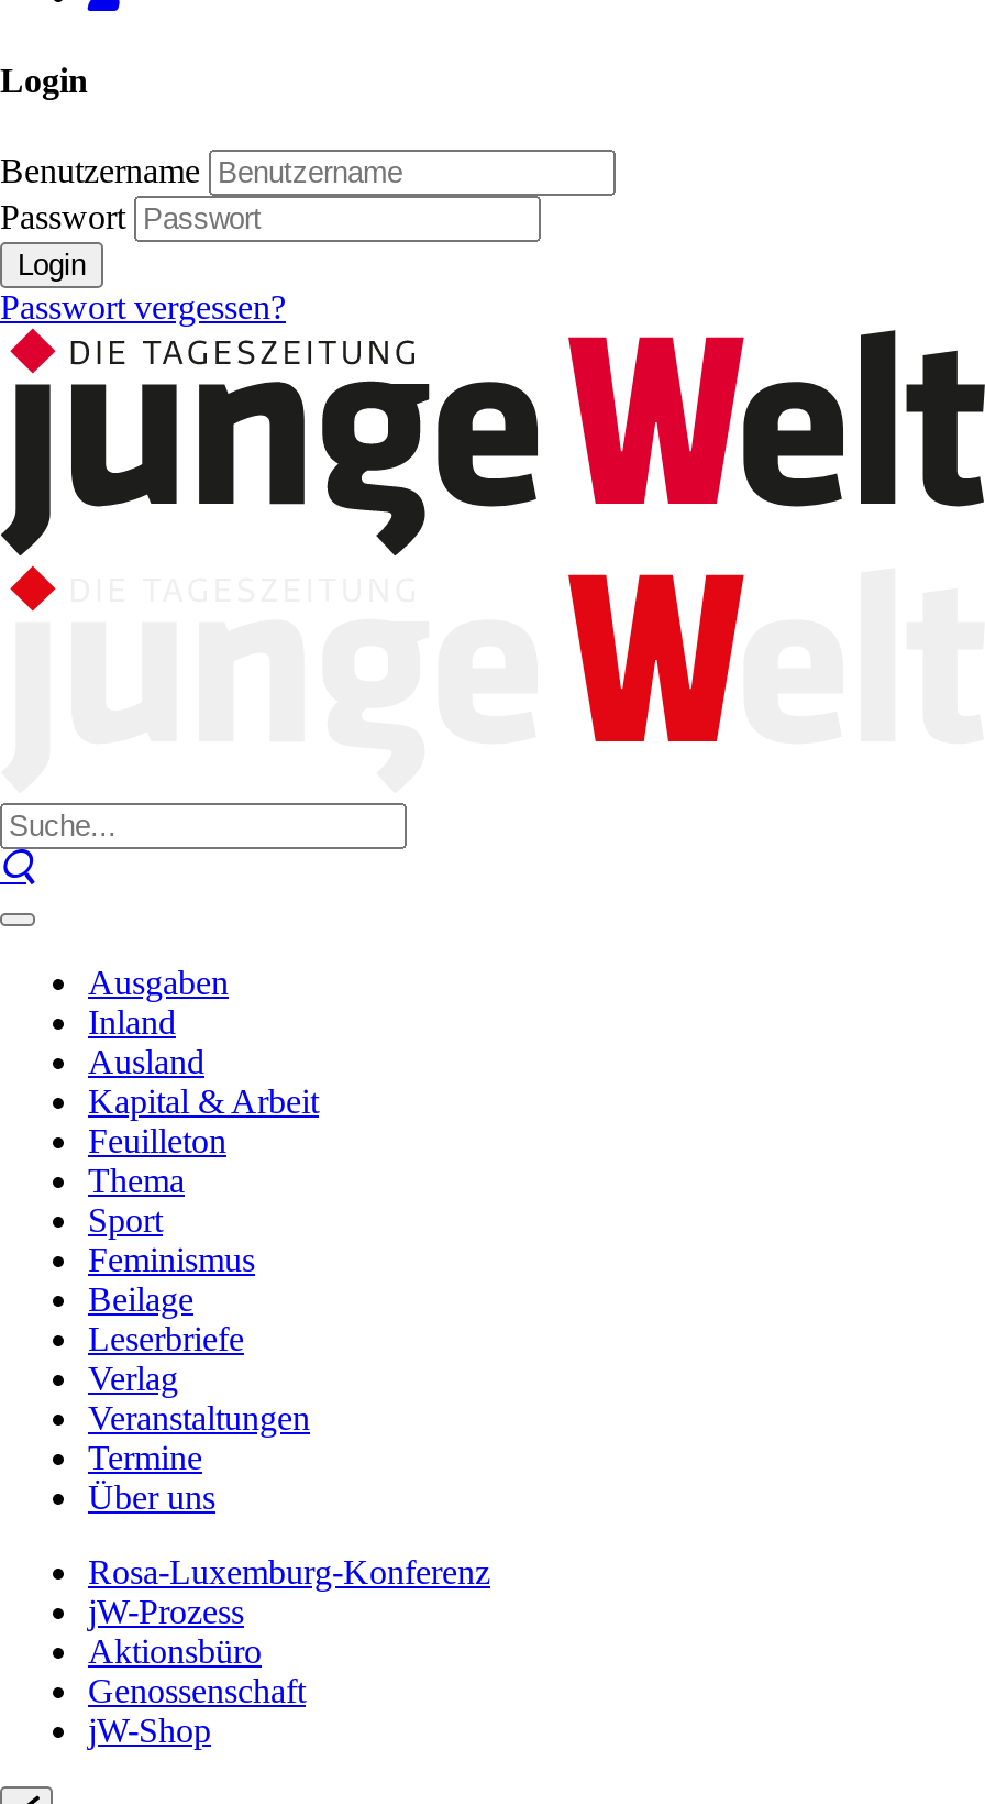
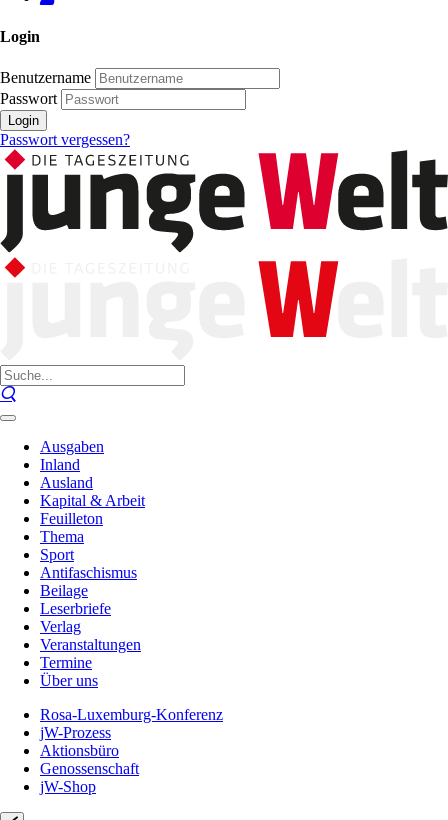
[88,1241,255,1278] Feminismus -> [40,564,137,581] Antifaschismus

